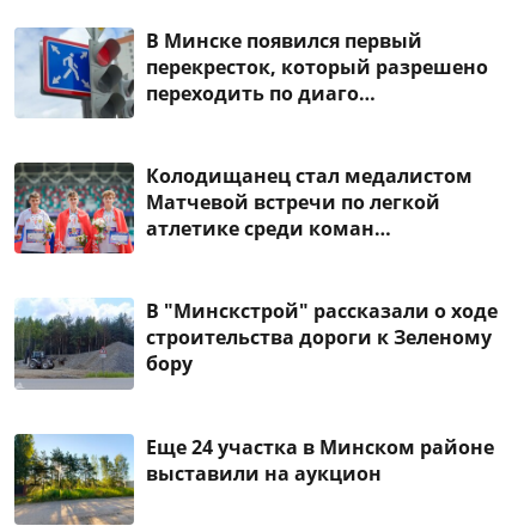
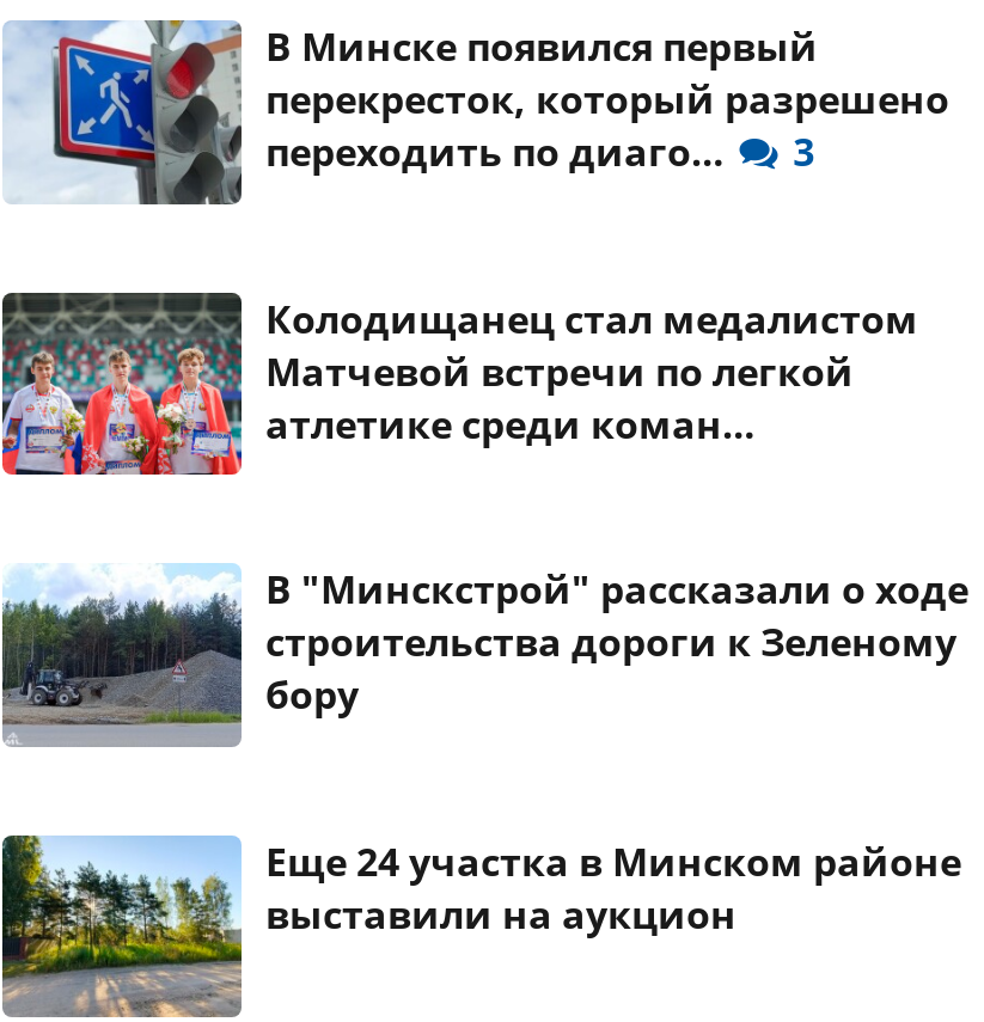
none -> [783,126,814,178] 3

